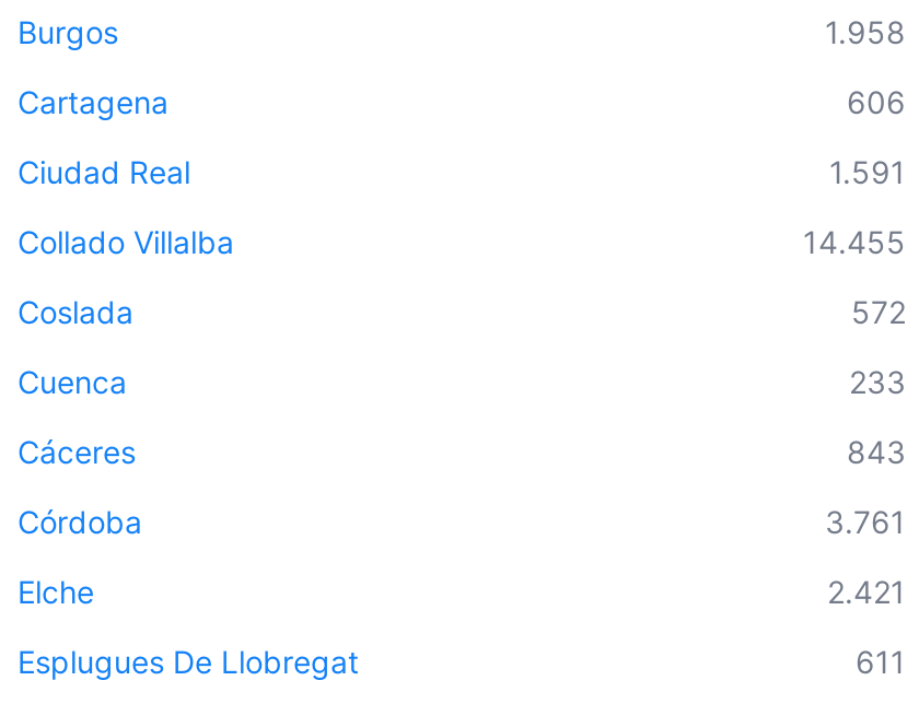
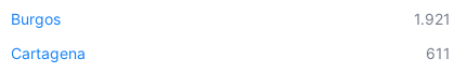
[825,12,906,49] 1.958 -> [414,9,451,27] 1.921
[18,82,906,679] 606 | Ciudad Real | 1.591 | Collado Villalba | 14.455 | Coslada | 572 | Cuenca | 233 | Cáceres | 843 | Córdoba | 3.761 | Elche | 2.421 | Esplugues De Llobregat -> none

